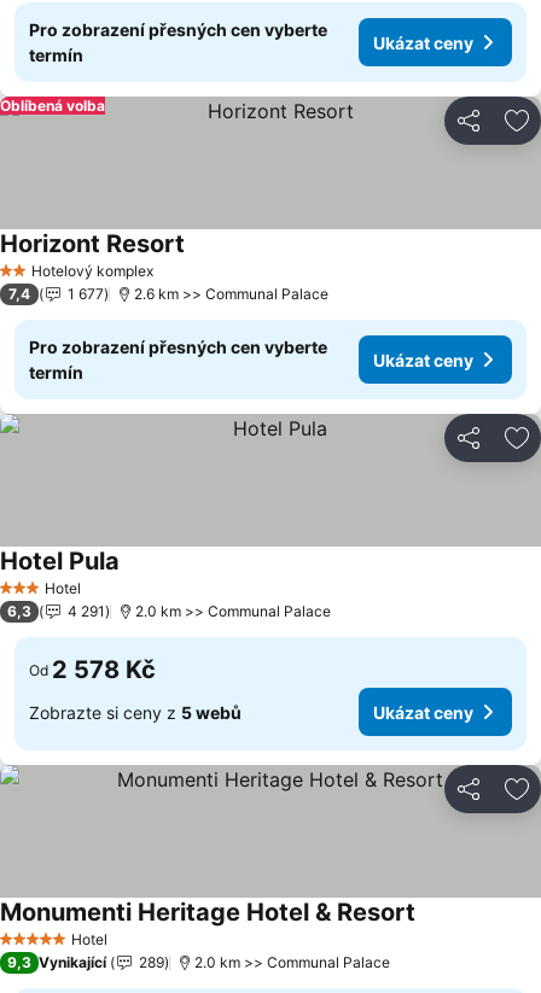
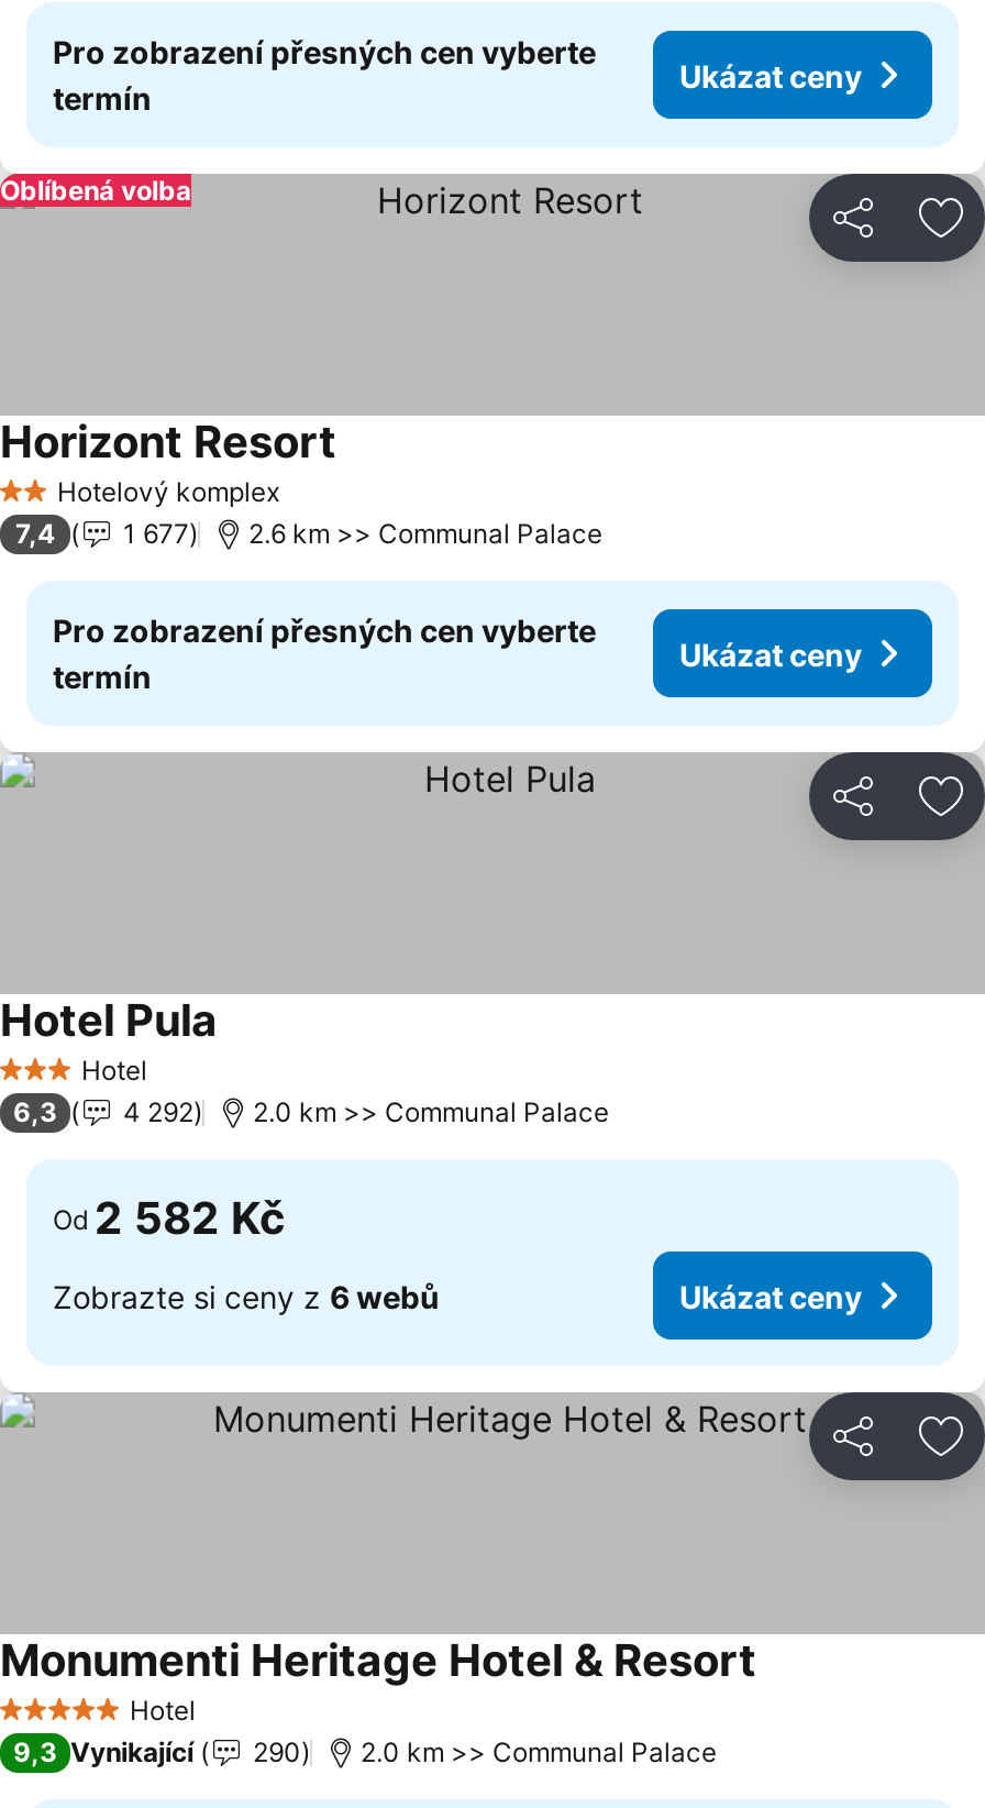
[7,602,331,620] 6,3 4 291 2.0 km >> Communal Palace -> [13,1095,609,1128] 6,3 4 292 2.0 km >> Communal Palace
[29,655,156,684] Od 2 578 Kč -> [53,1192,286,1245] Od 2 582 Kč
[29,702,242,722] Zobrazte si ceny z 5 webů -> [53,1277,440,1314] Zobrazte si ceny z 6 webů
[139,953,164,971] 289 -> [253,1735,301,1768] 290

